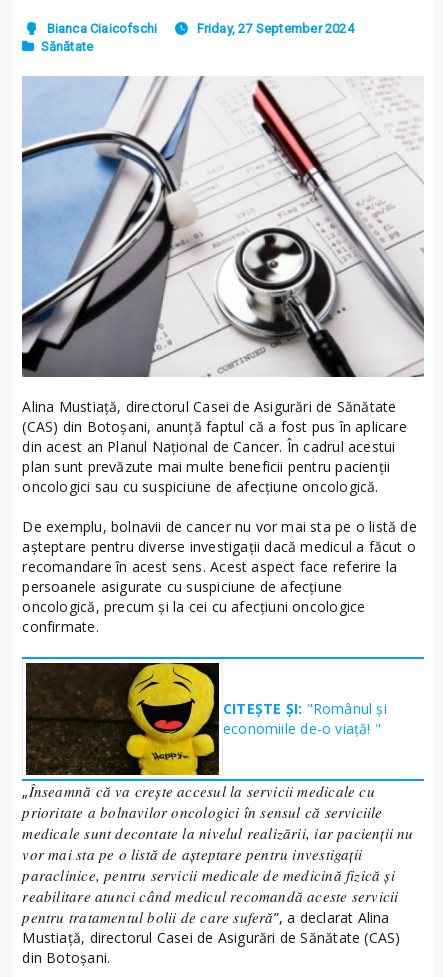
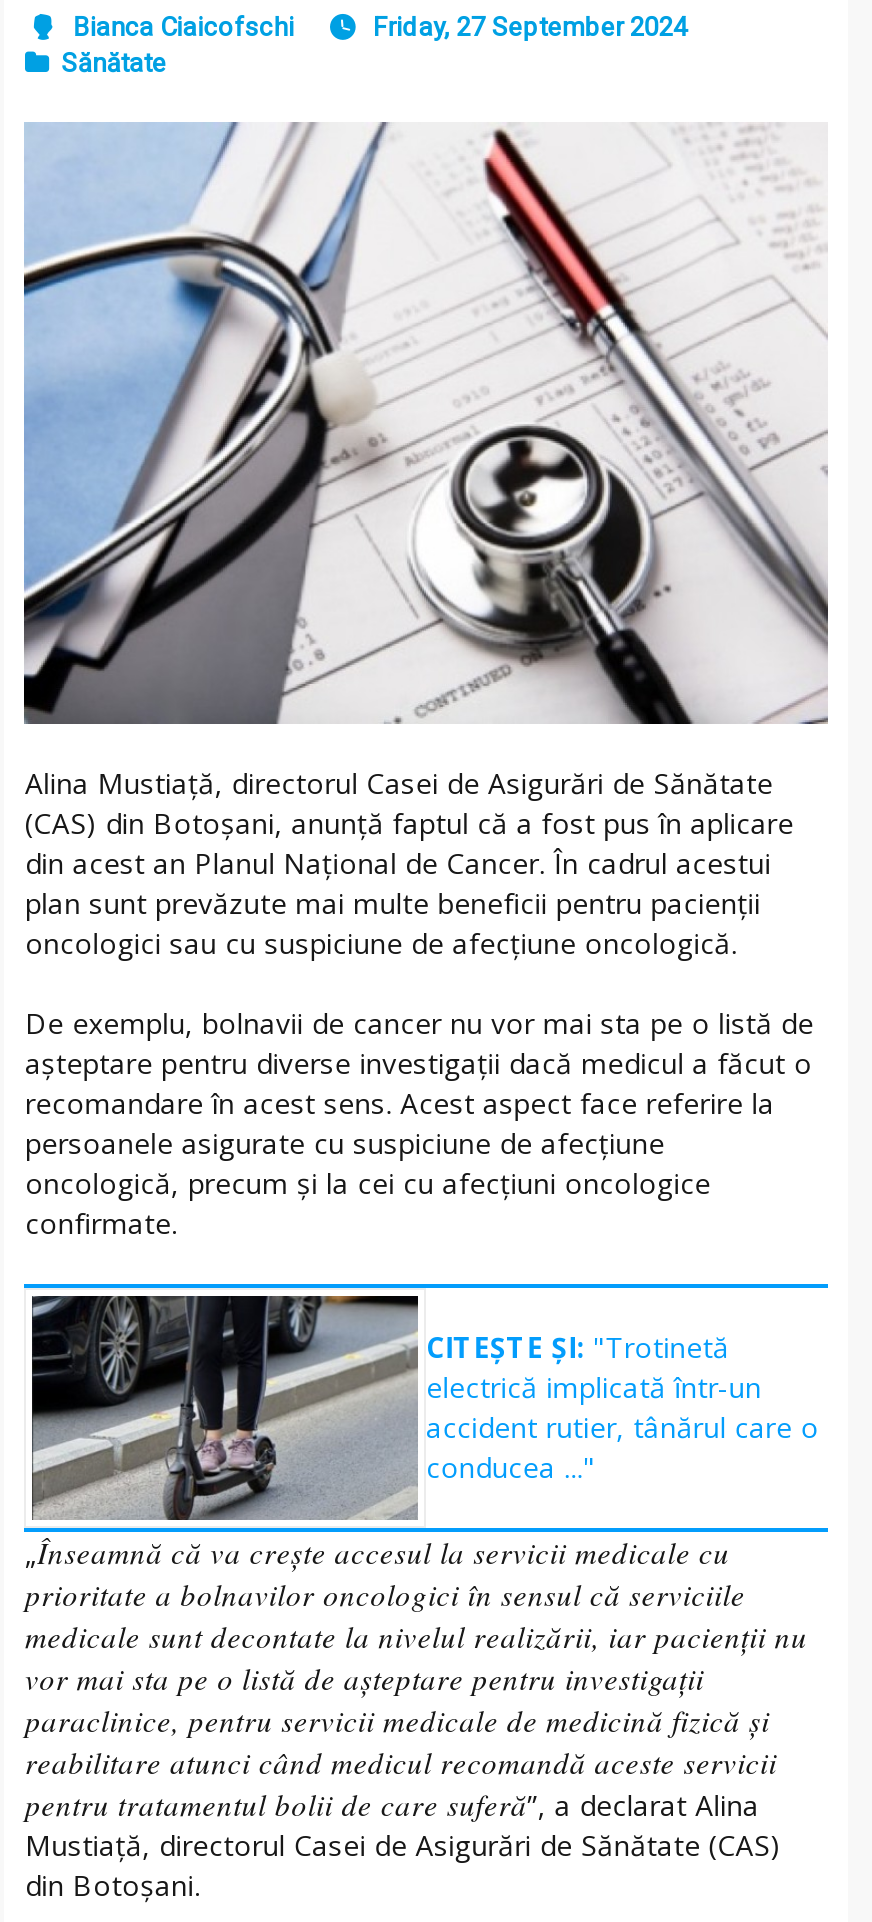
[25,662,387,776] [image] | CITEȘTE ȘI: "Românul și | economiile de-o viață! " -> [30,1294,819,1522] [image] | CITEȘTE ȘI: "Trotinetă | electrică implicată într-un | accident rutier, tânărul care o | conducea ..."

